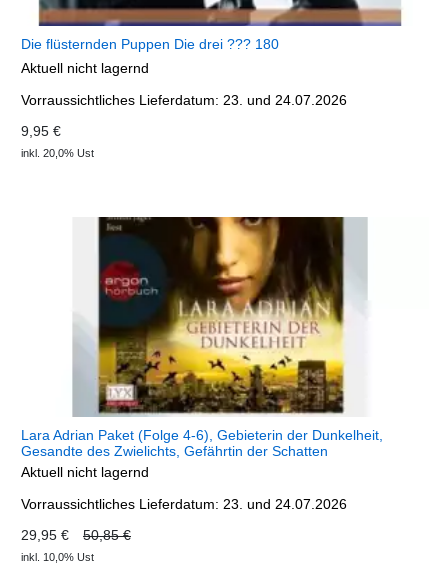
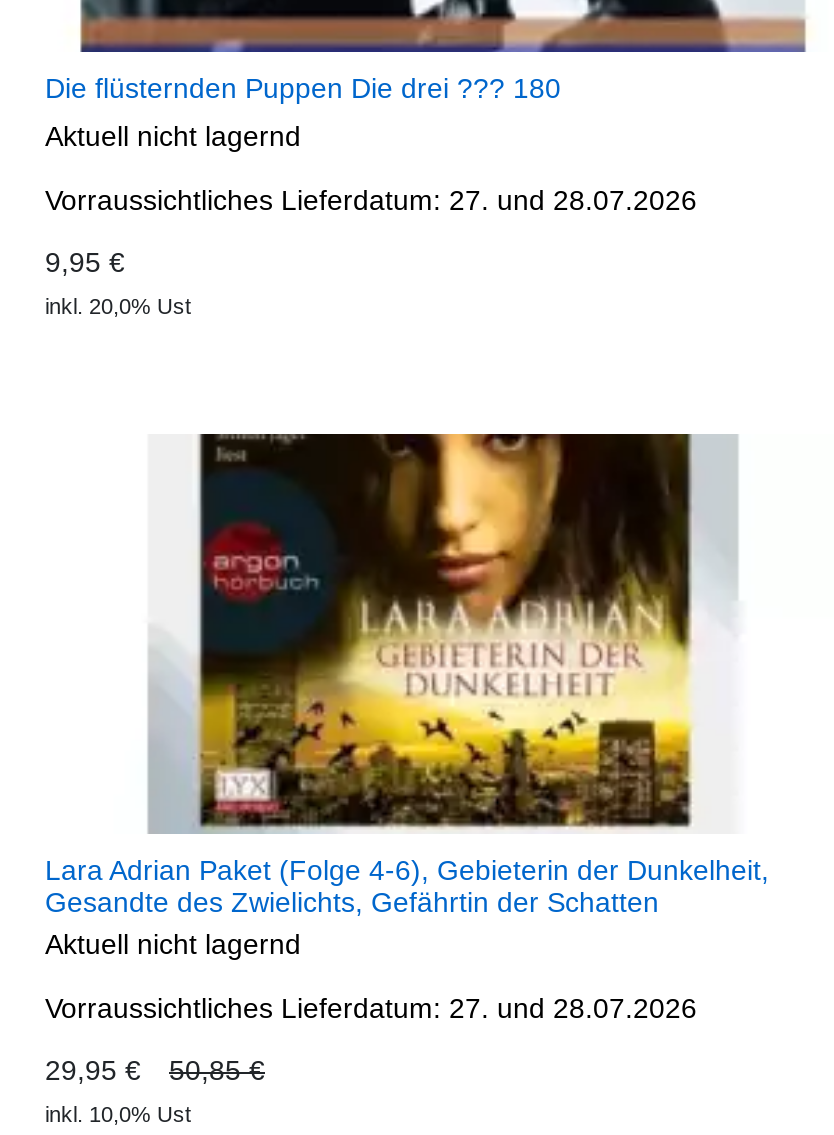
[21,92,347,108] Vorraussichtliches Lieferdatum: 23. und 24.07.2026 -> [45,184,697,216] Vorraussichtliches Lieferdatum: 27. und 28.07.2026
[21,496,347,512] Vorraussichtliches Lieferdatum: 23. und 24.07.2026 -> [45,991,697,1023] Vorraussichtliches Lieferdatum: 27. und 28.07.2026

